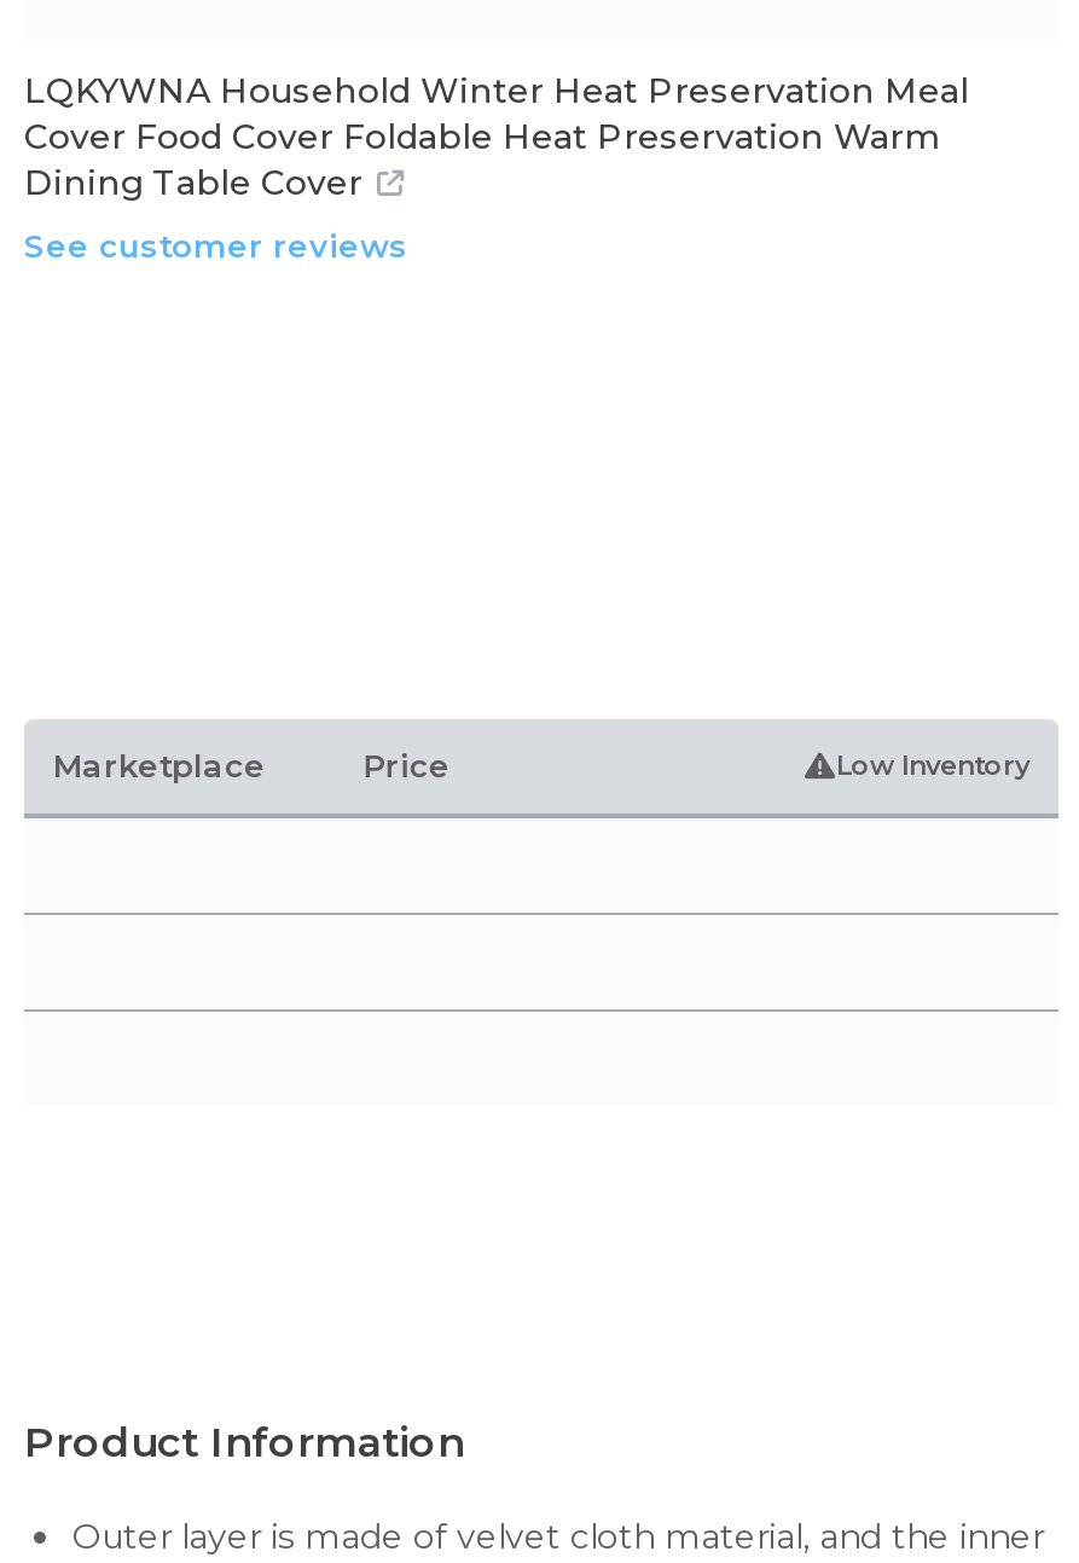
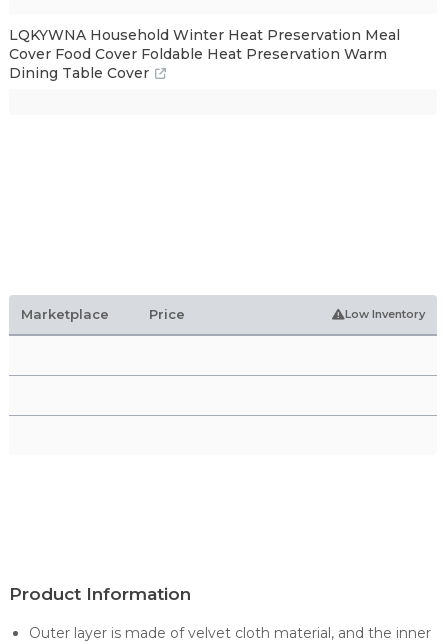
[24,226,408,264] See customer reviews -> none

